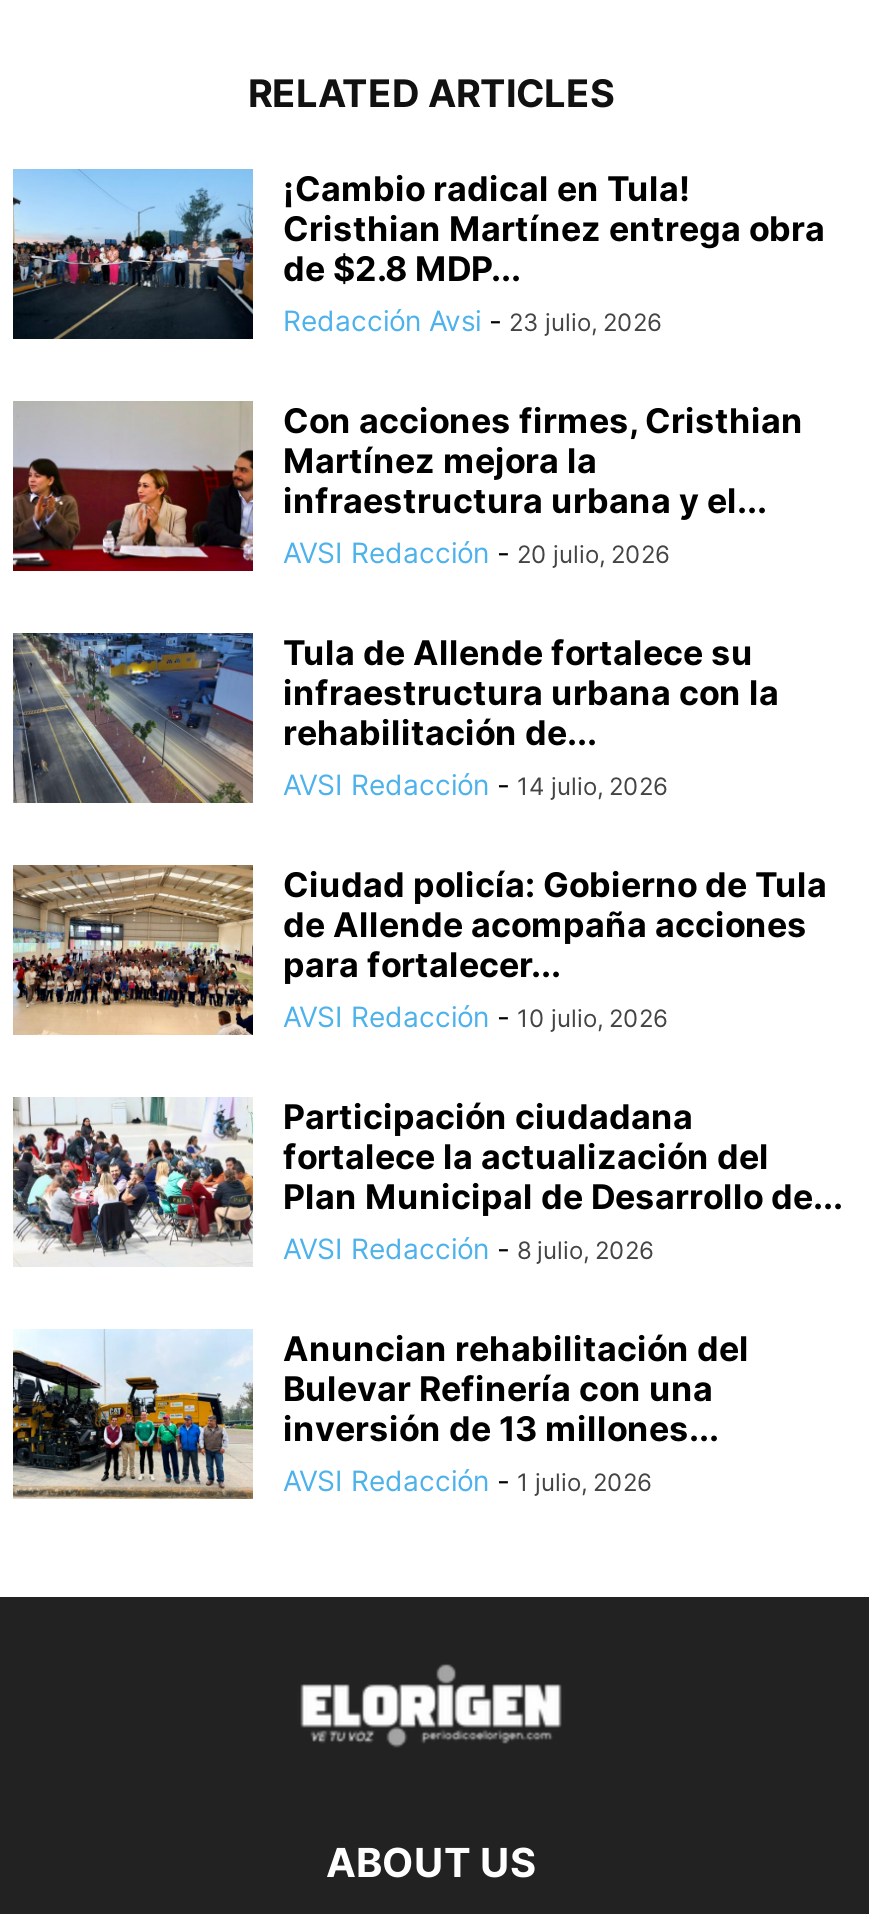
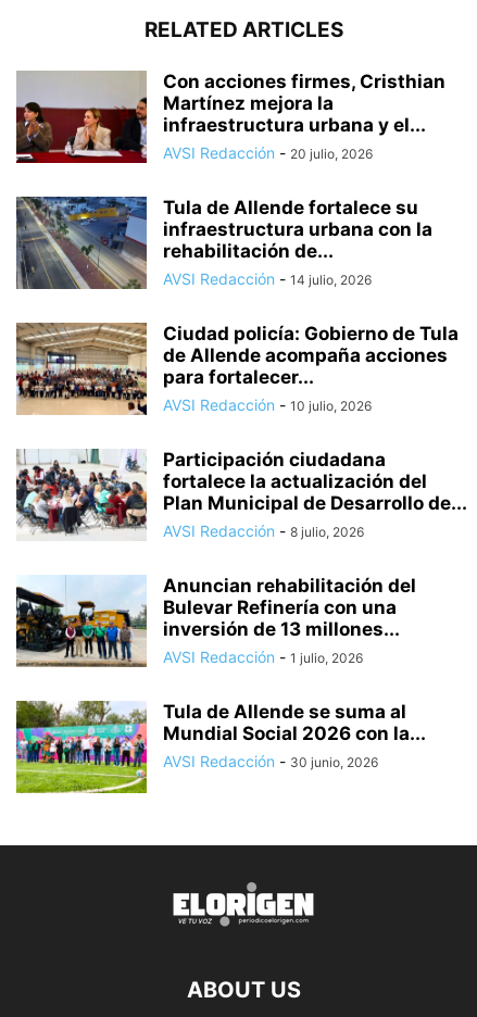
[11,169,825,341] [image] | ¡Cambio radical en Tula! | Cristhian Martínez entrega obra | de $2.8 MDP... | Redacción Avsi - 23 julio, 2026 -> none
moved [11,401,843,1497] -> [15,71,467,666]: [image] | Con acciones firmes, Cristhian | Martínez mejora la | ... | inversión de 13 millones... | AVSI Redacción - 1 julio, 2026
none -> [15,700,426,794] [image] | Tula de Allende se suma al | Mundial Social 2026 con la... | AVSI Redacción - 30 junio, 2026

